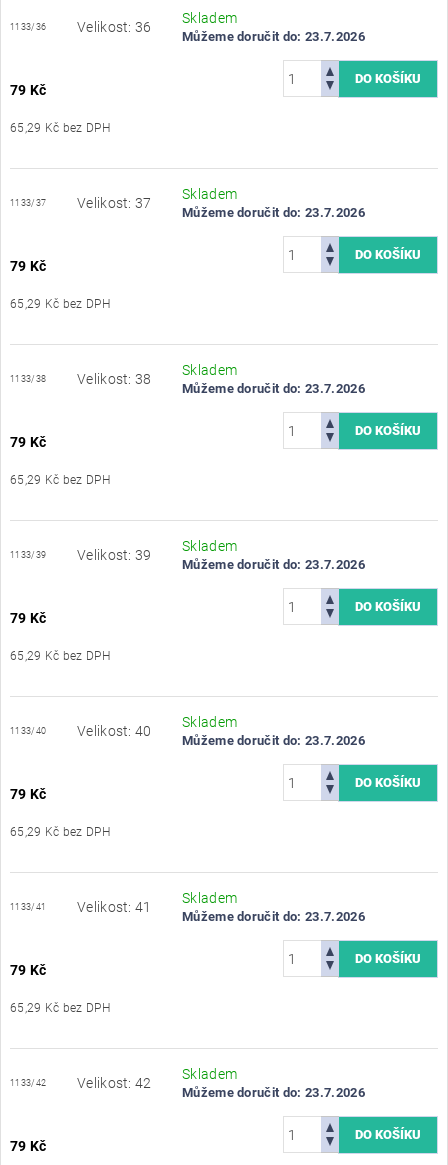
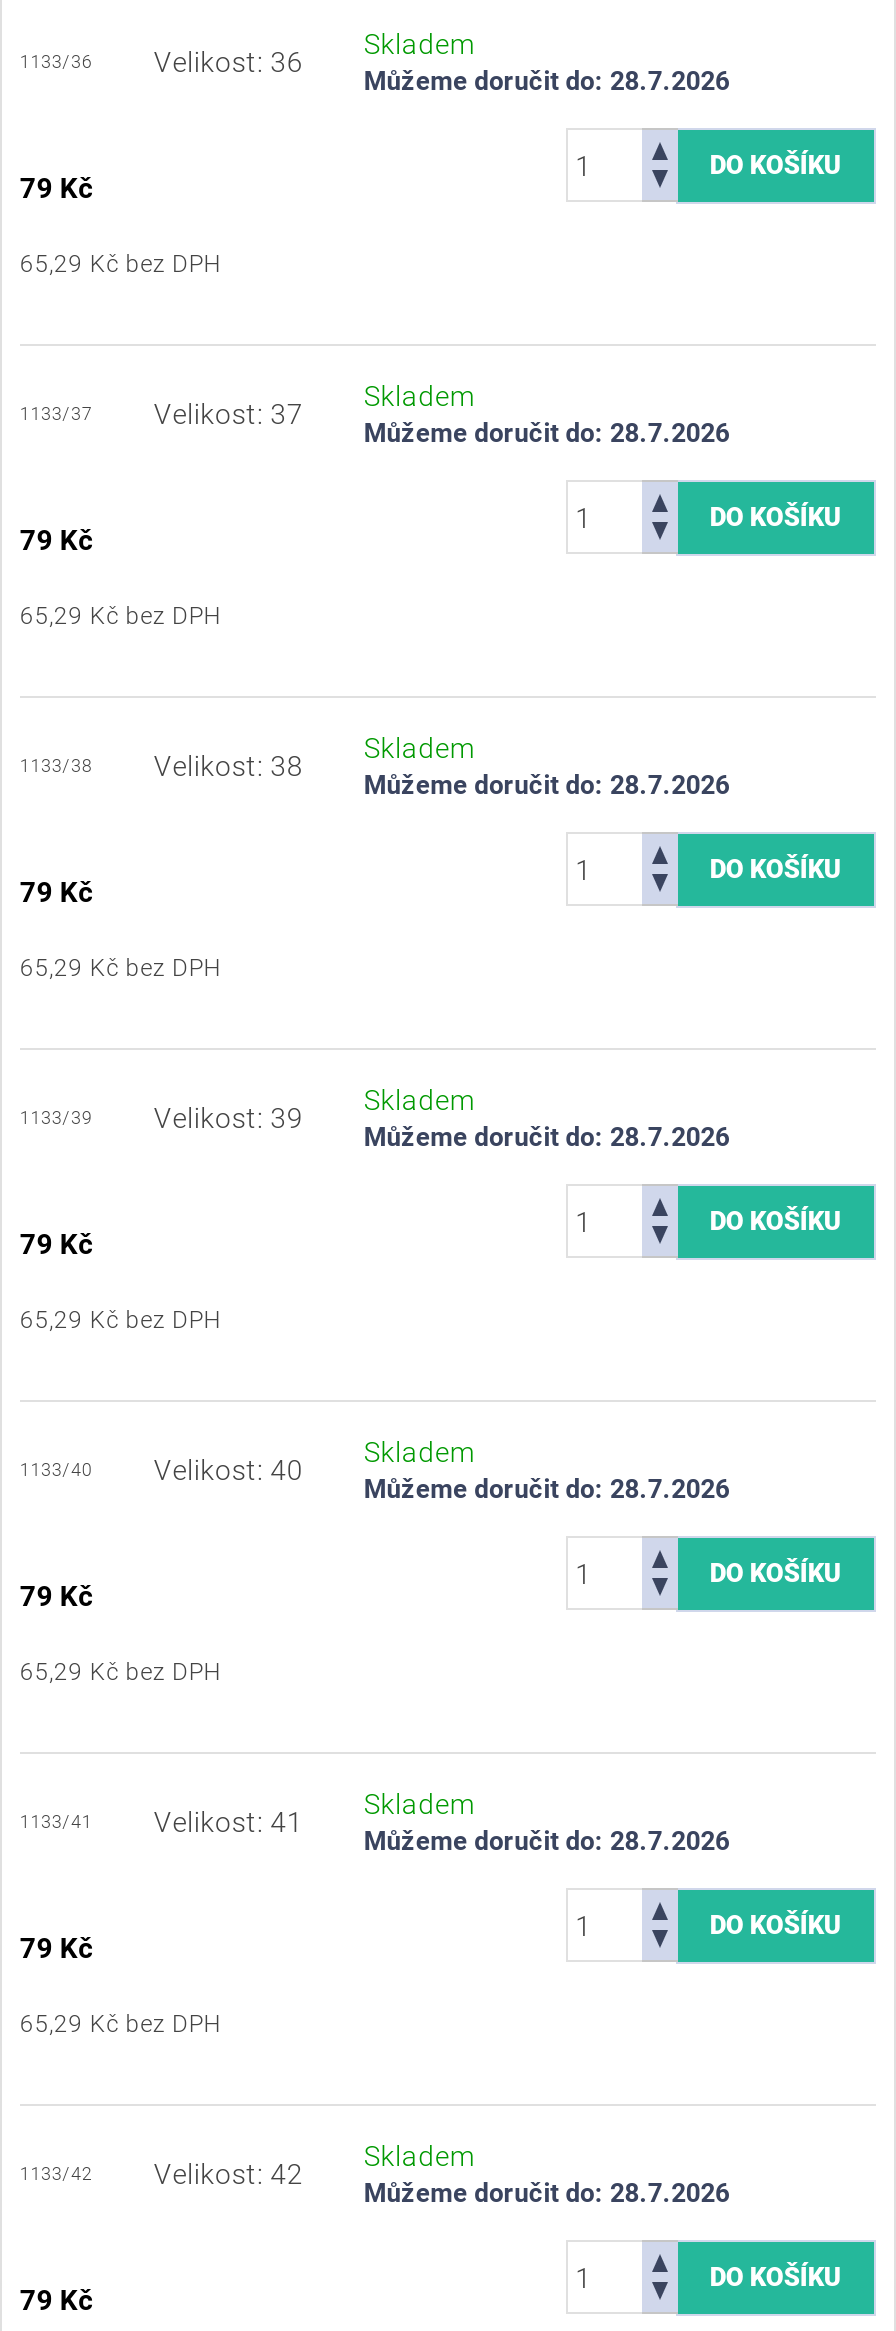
[182,29,365,44] Můžeme doručit do: 23.7.2026 -> [364,66,730,96] Můžeme doručit do: 28.7.2026
[182,205,365,220] Můžeme doručit do: 23.7.2026 -> [364,418,730,448] Můžeme doručit do: 28.7.2026
[182,381,365,396] Můžeme doručit do: 23.7.2026 -> [364,770,730,800] Můžeme doručit do: 28.7.2026
[182,557,365,572] Můžeme doručit do: 23.7.2026 -> [364,1122,730,1152] Můžeme doručit do: 28.7.2026
[182,733,365,748] Můžeme doručit do: 23.7.2026 -> [364,1474,730,1504] Můžeme doručit do: 28.7.2026
[182,909,365,924] Můžeme doručit do: 23.7.2026 -> [364,1826,730,1856] Můžeme doručit do: 28.7.2026
[182,1085,365,1100] Můžeme doručit do: 23.7.2026 -> [364,2178,730,2208] Můžeme doručit do: 28.7.2026

